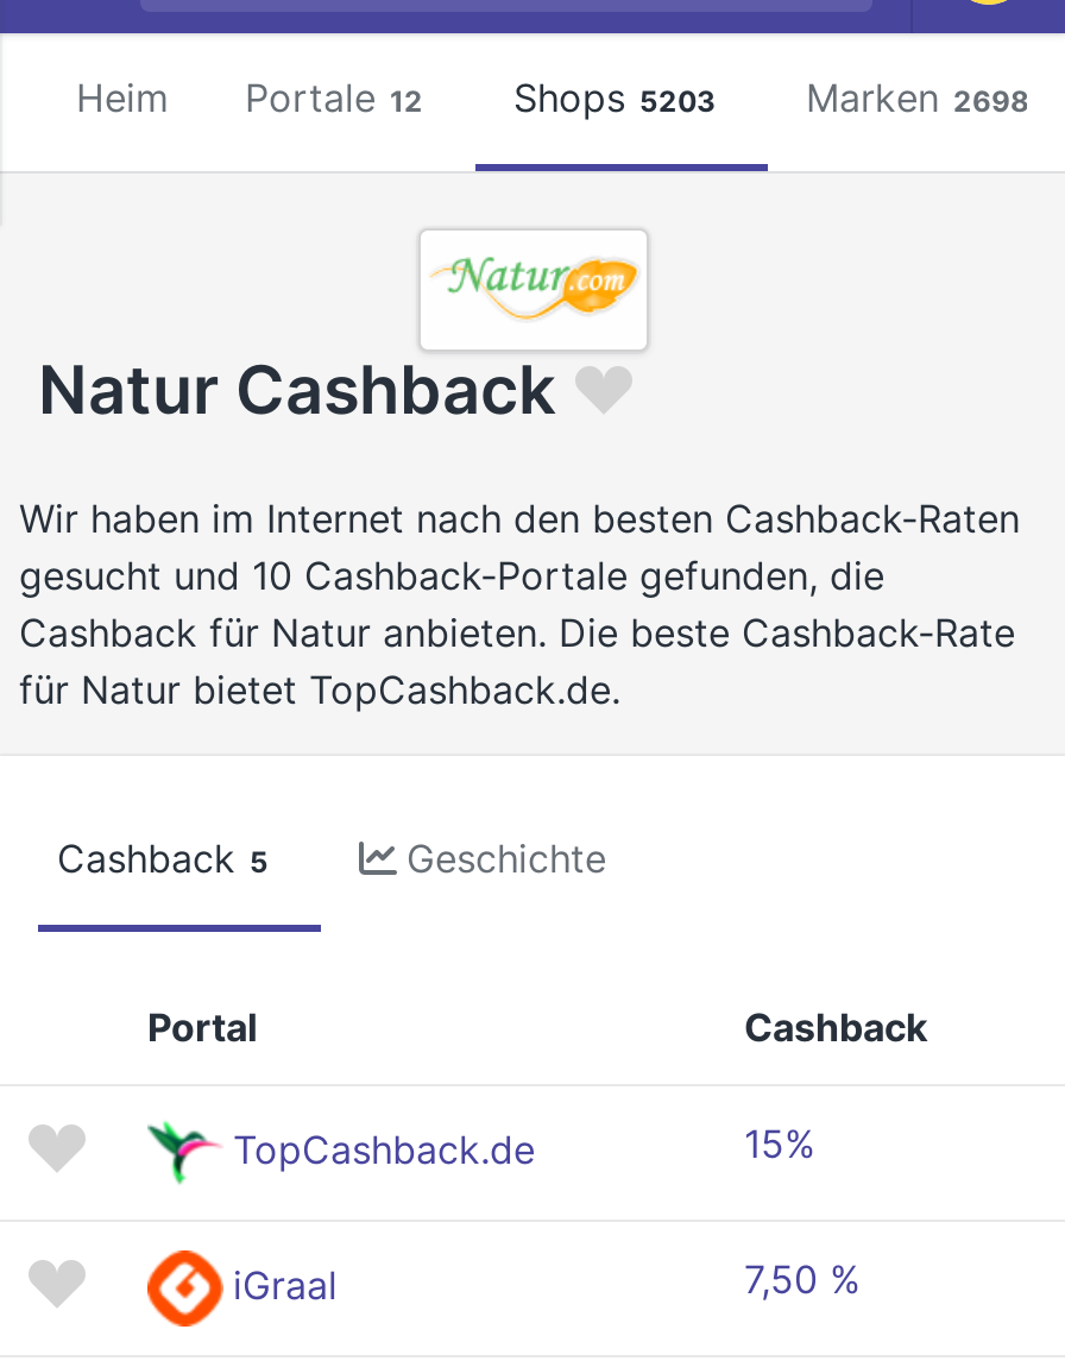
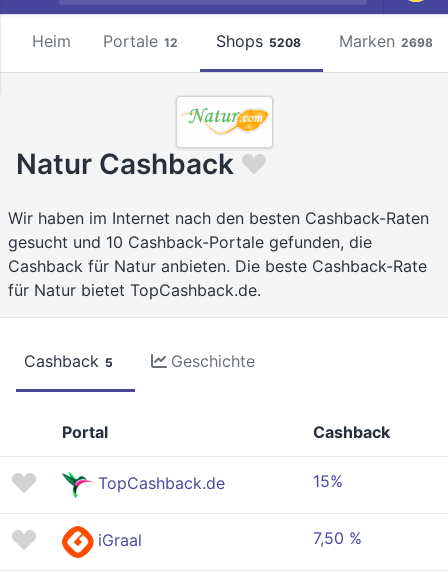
[76,74,1029,121] Heim Portale 12 Shops 5203 Marken 2698 -> [32,31,433,51] Heim Portale 12 Shops 5208 Marken 2698

